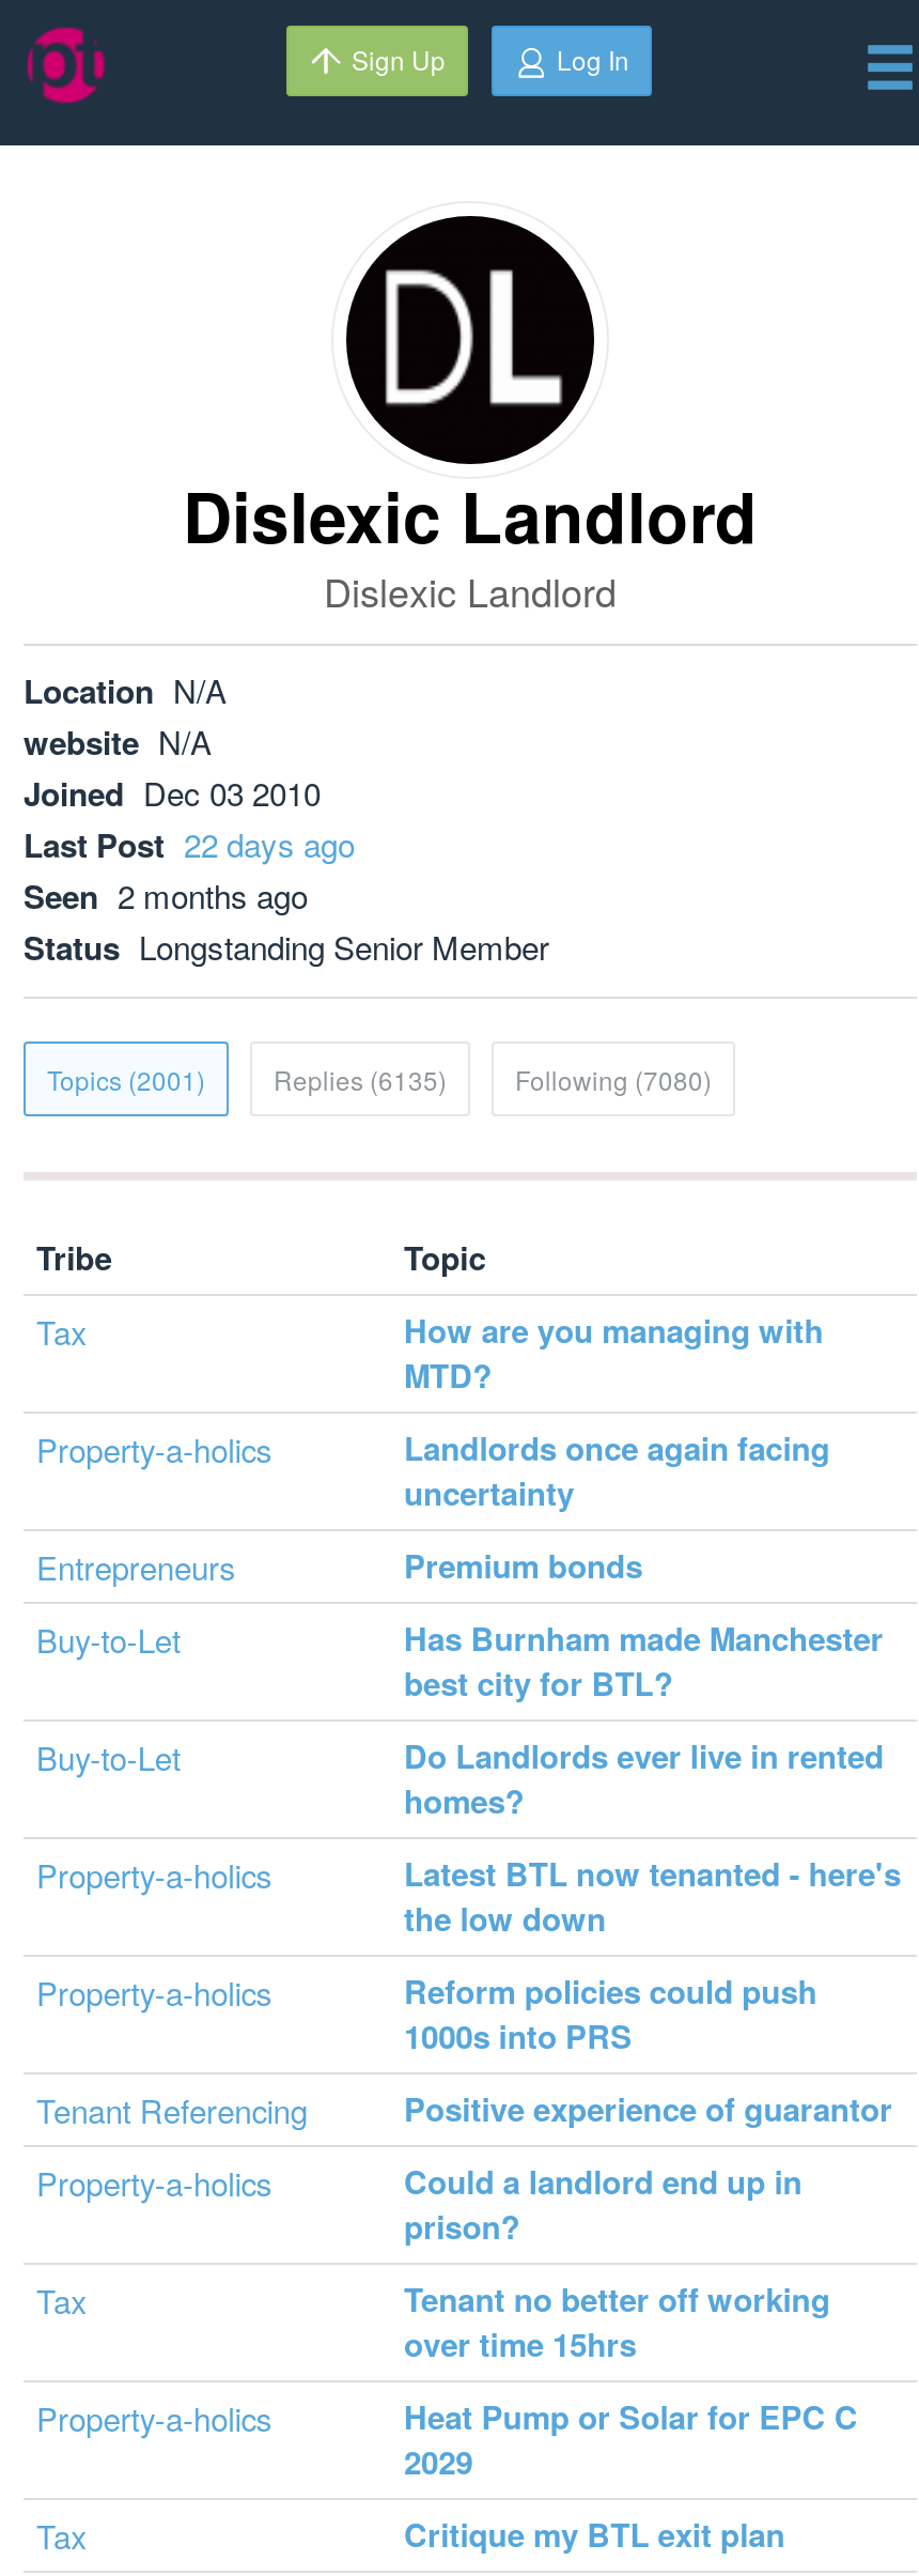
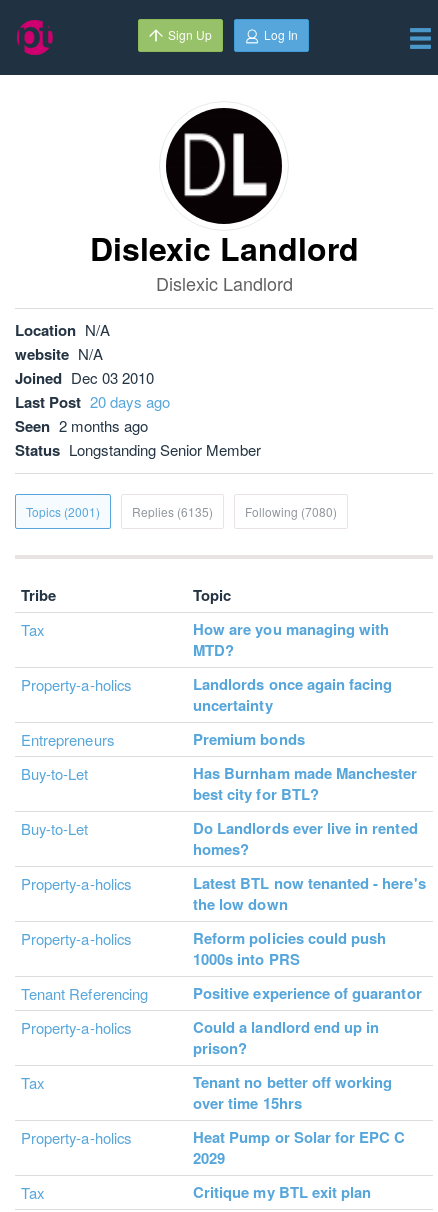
[24,821,355,868] Last Post 22 days ago -> [15,391,170,413] Last Post 20 days ago

